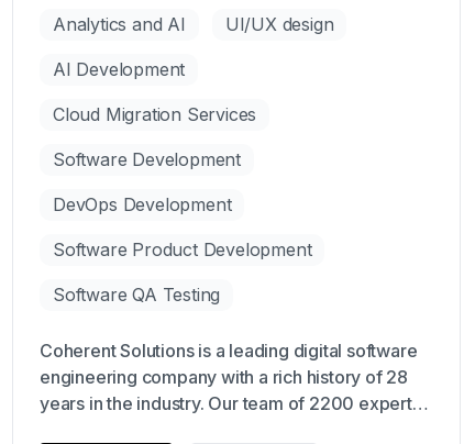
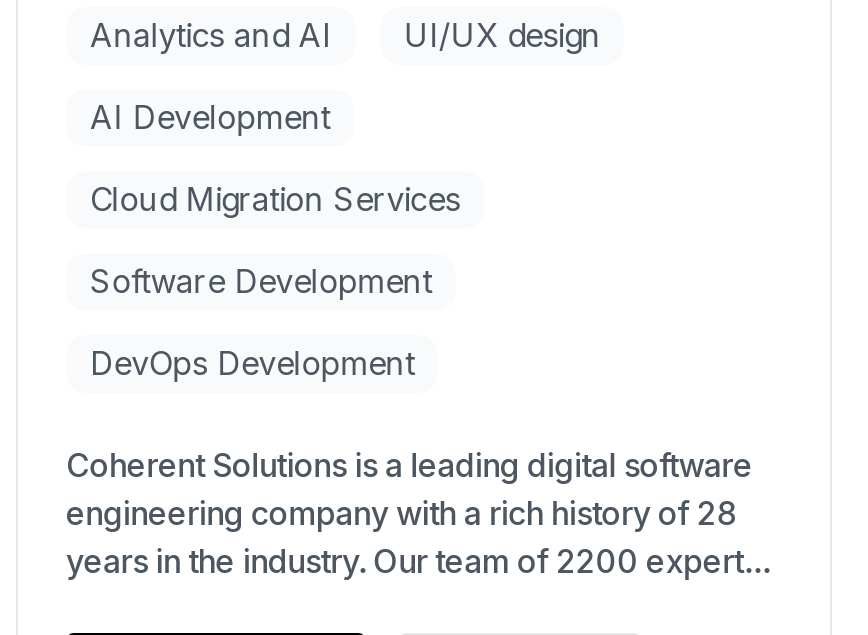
[53,238,312,306] Software Product Development | Software QA Testing -> none

